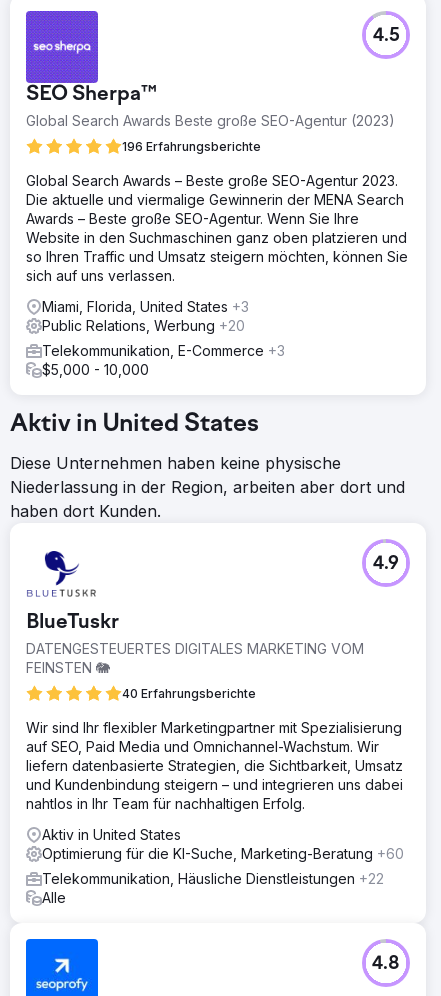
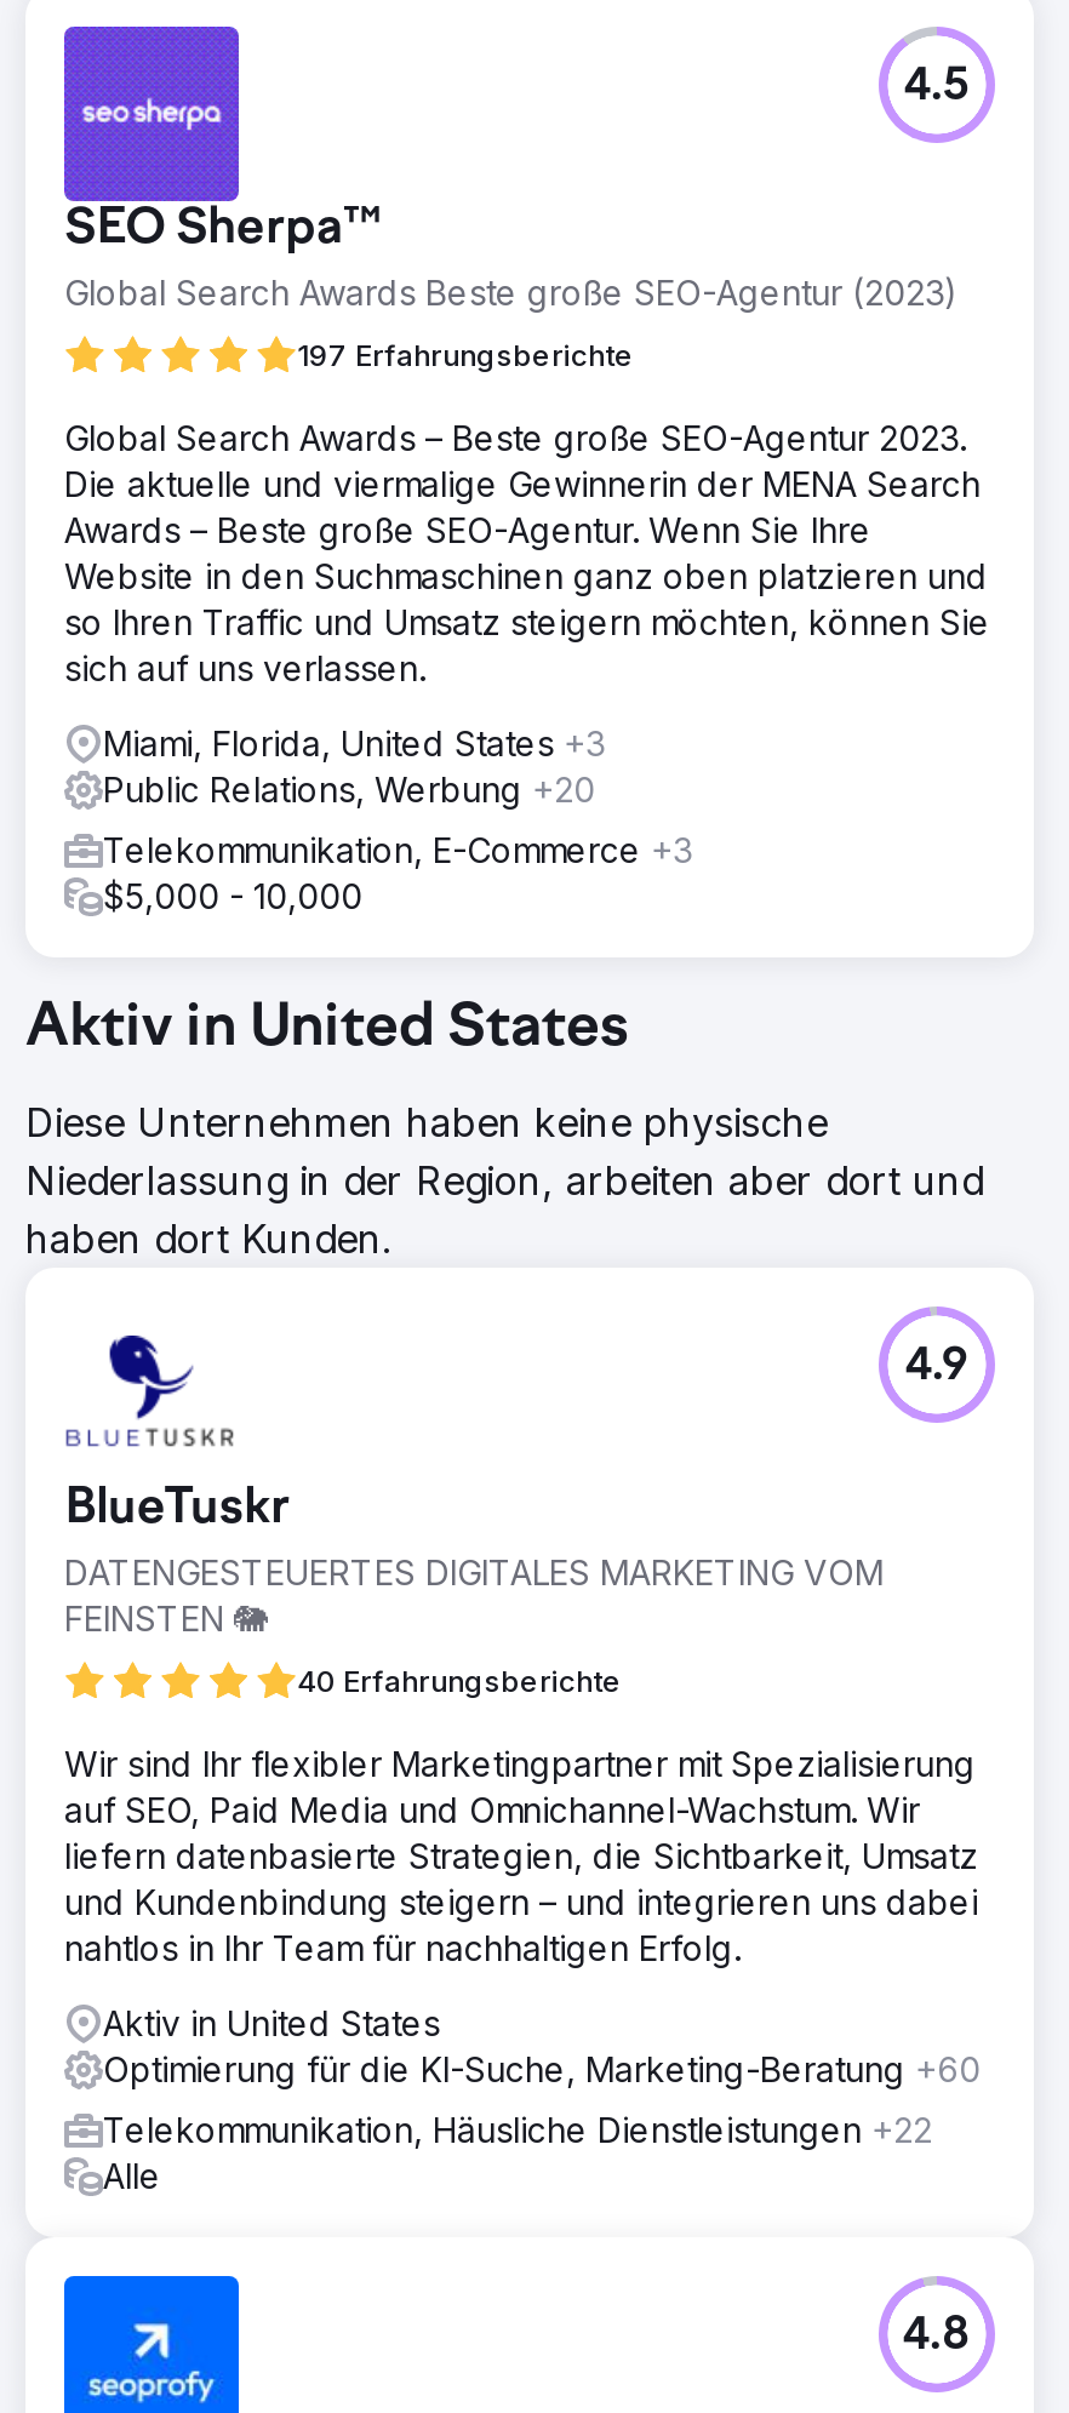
[122,139,261,154] 196 Erfahrungsberichte -> [297,337,634,373] 197 Erfahrungsberichte

